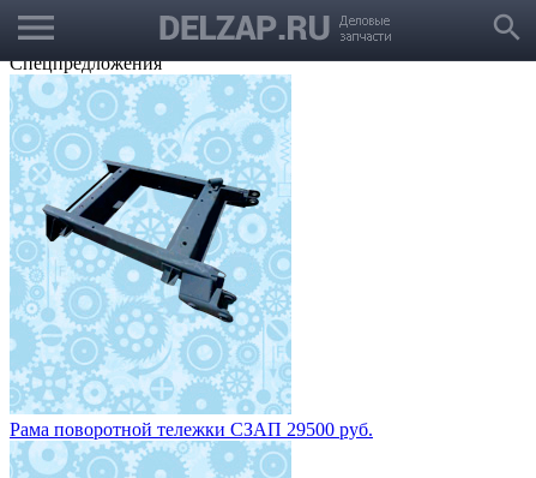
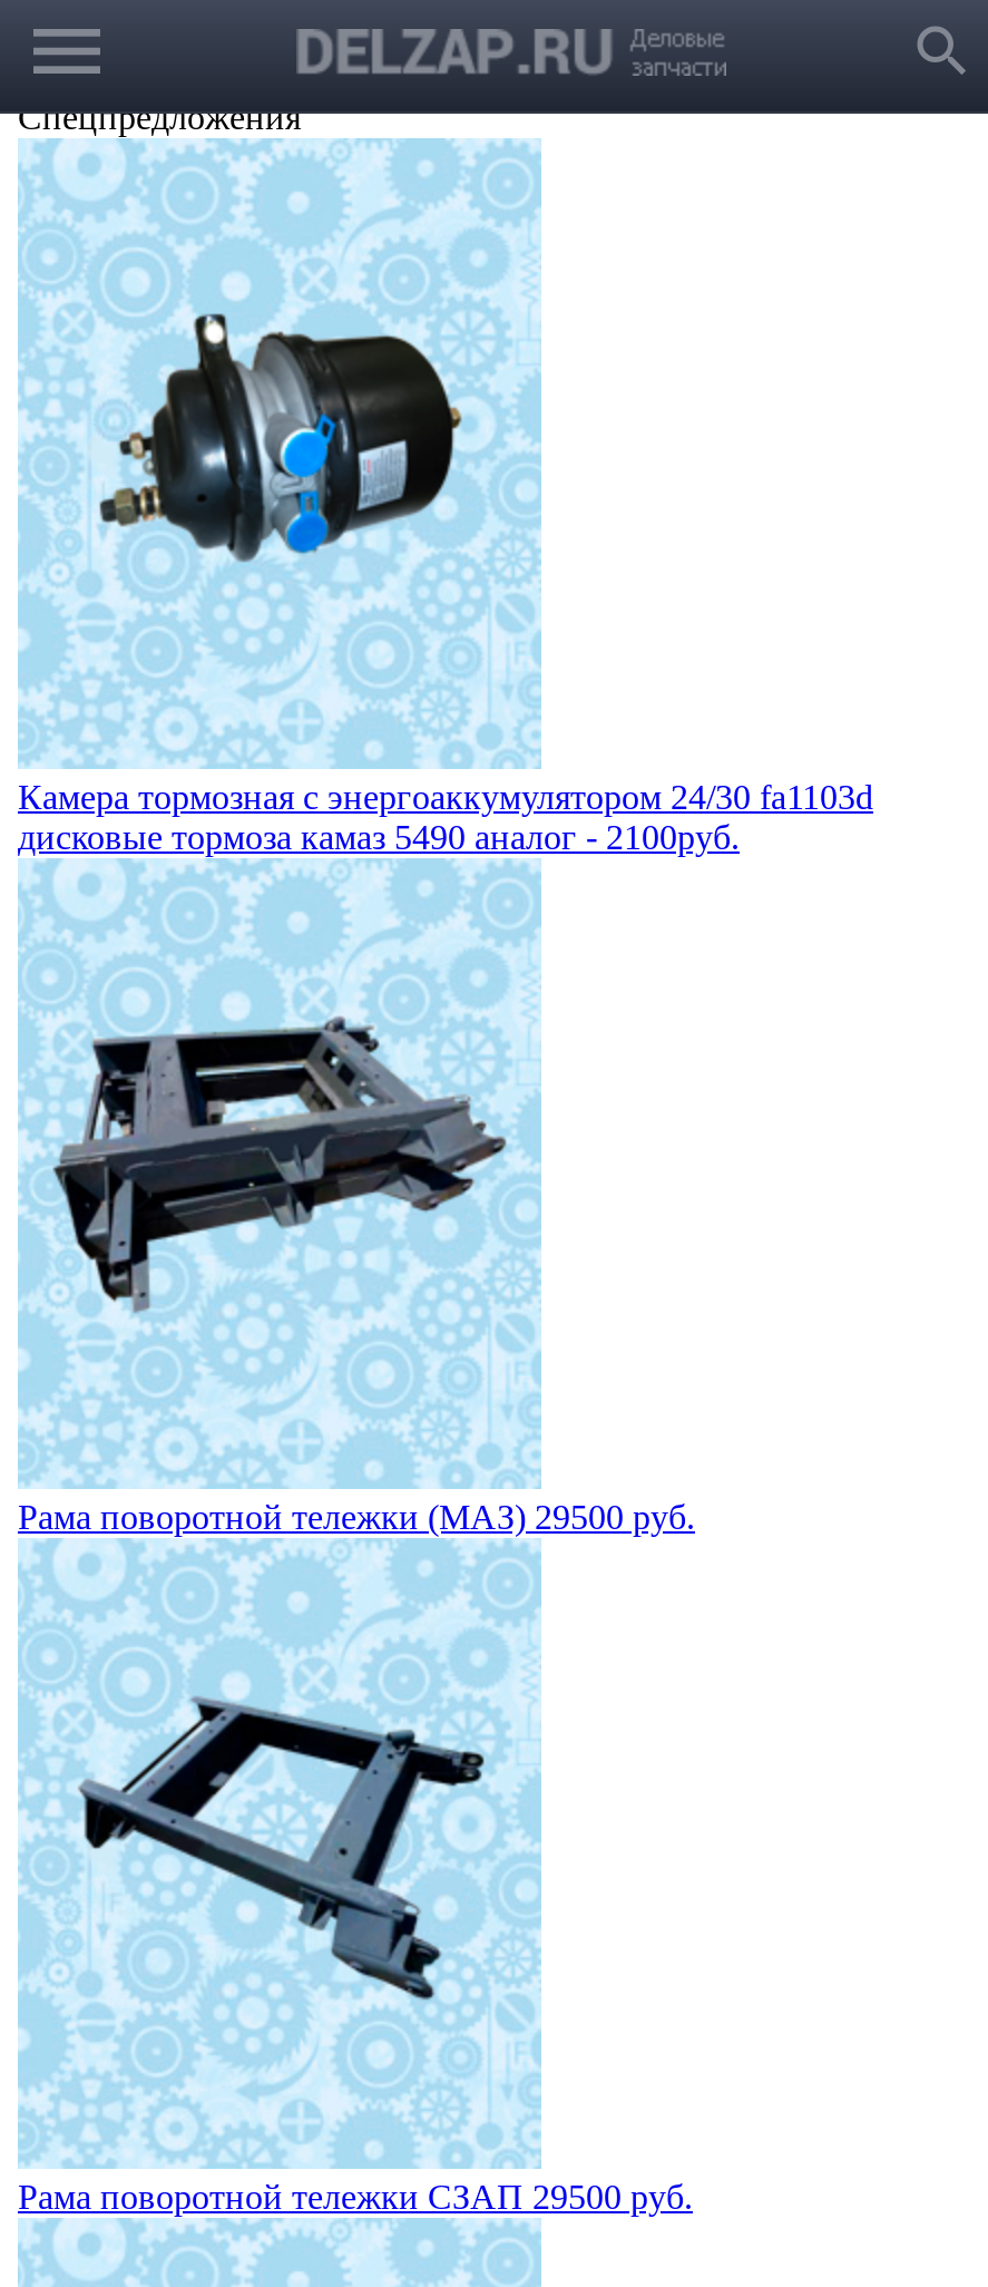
none -> [18,778,873,856] Камера тормозная с энергоаккумулятором 24/30 fa1103d | дисковые тормоза камаз 5490 аналог - 2100руб.
none -> [18,874,695,1536] [image] | Рама поворотной тележки (МАЗ) 29500 руб.
none -> [80,299,483,600] [image]

